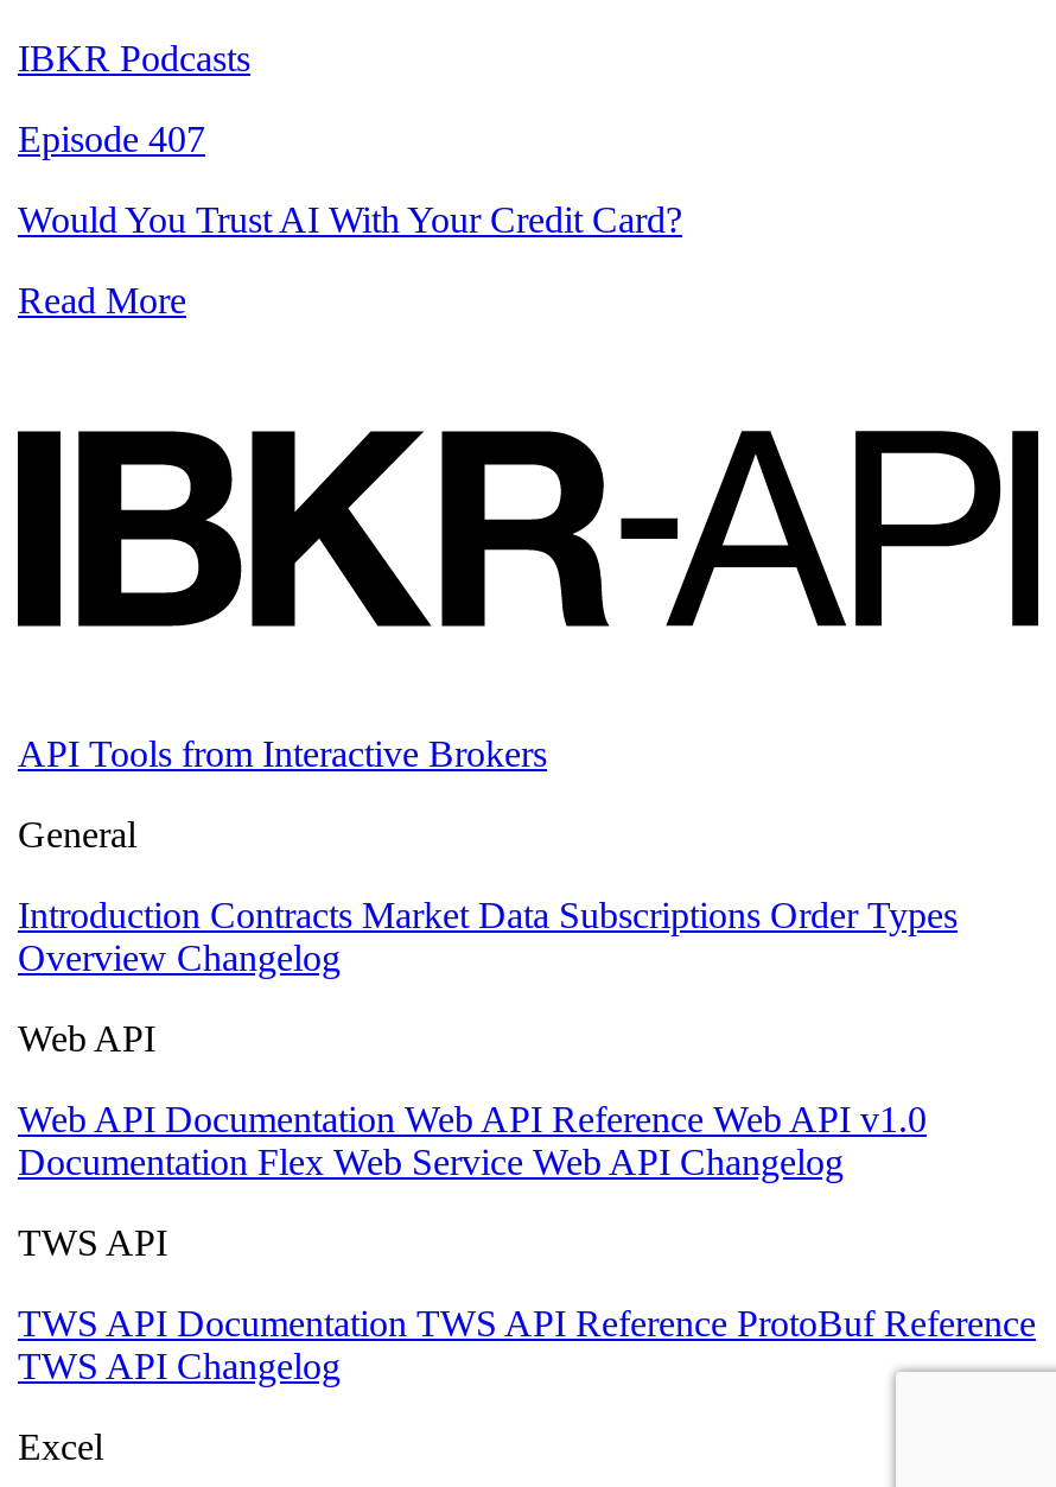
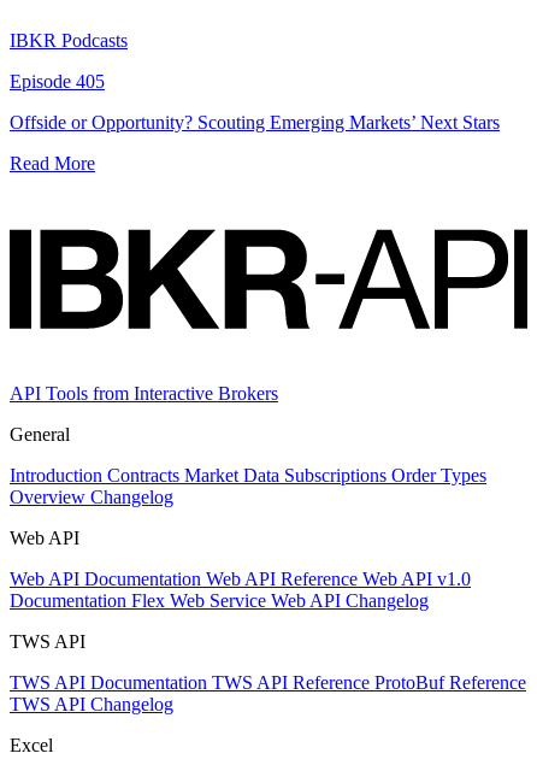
[18,118,205,159] Episode 407 -> [10,71,105,91] Episode 405
[18,199,682,239] Would You Trust AI With Your Credit Card? -> [10,112,500,132] Offside or Opportunity? Scouting Emerging Markets’ Next Stars

